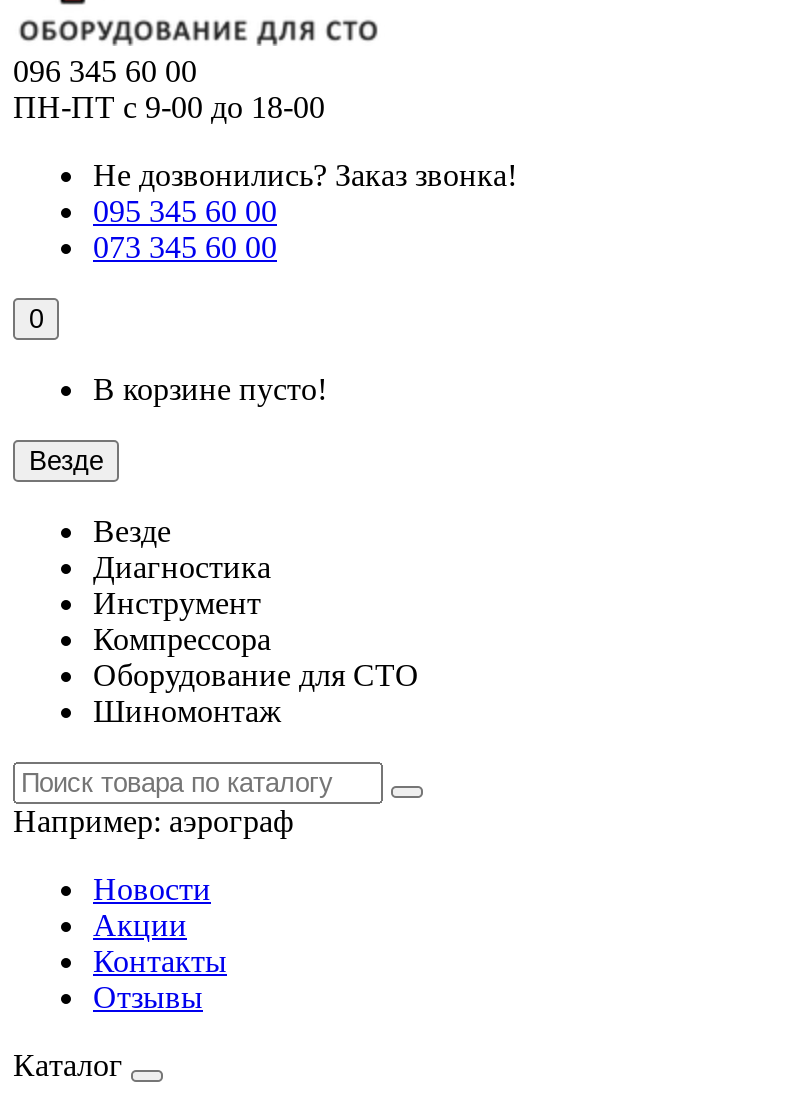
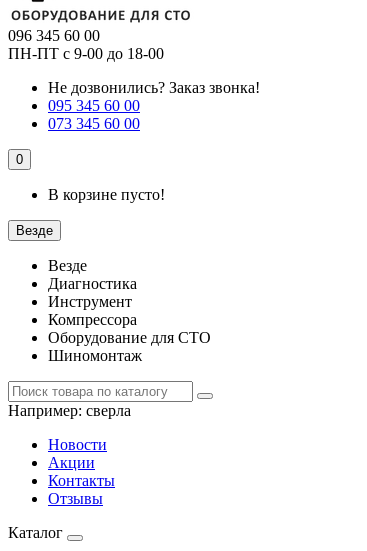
[13,804,293,838] Например:аэрограф -> [8,402,131,419] Например:сверла

